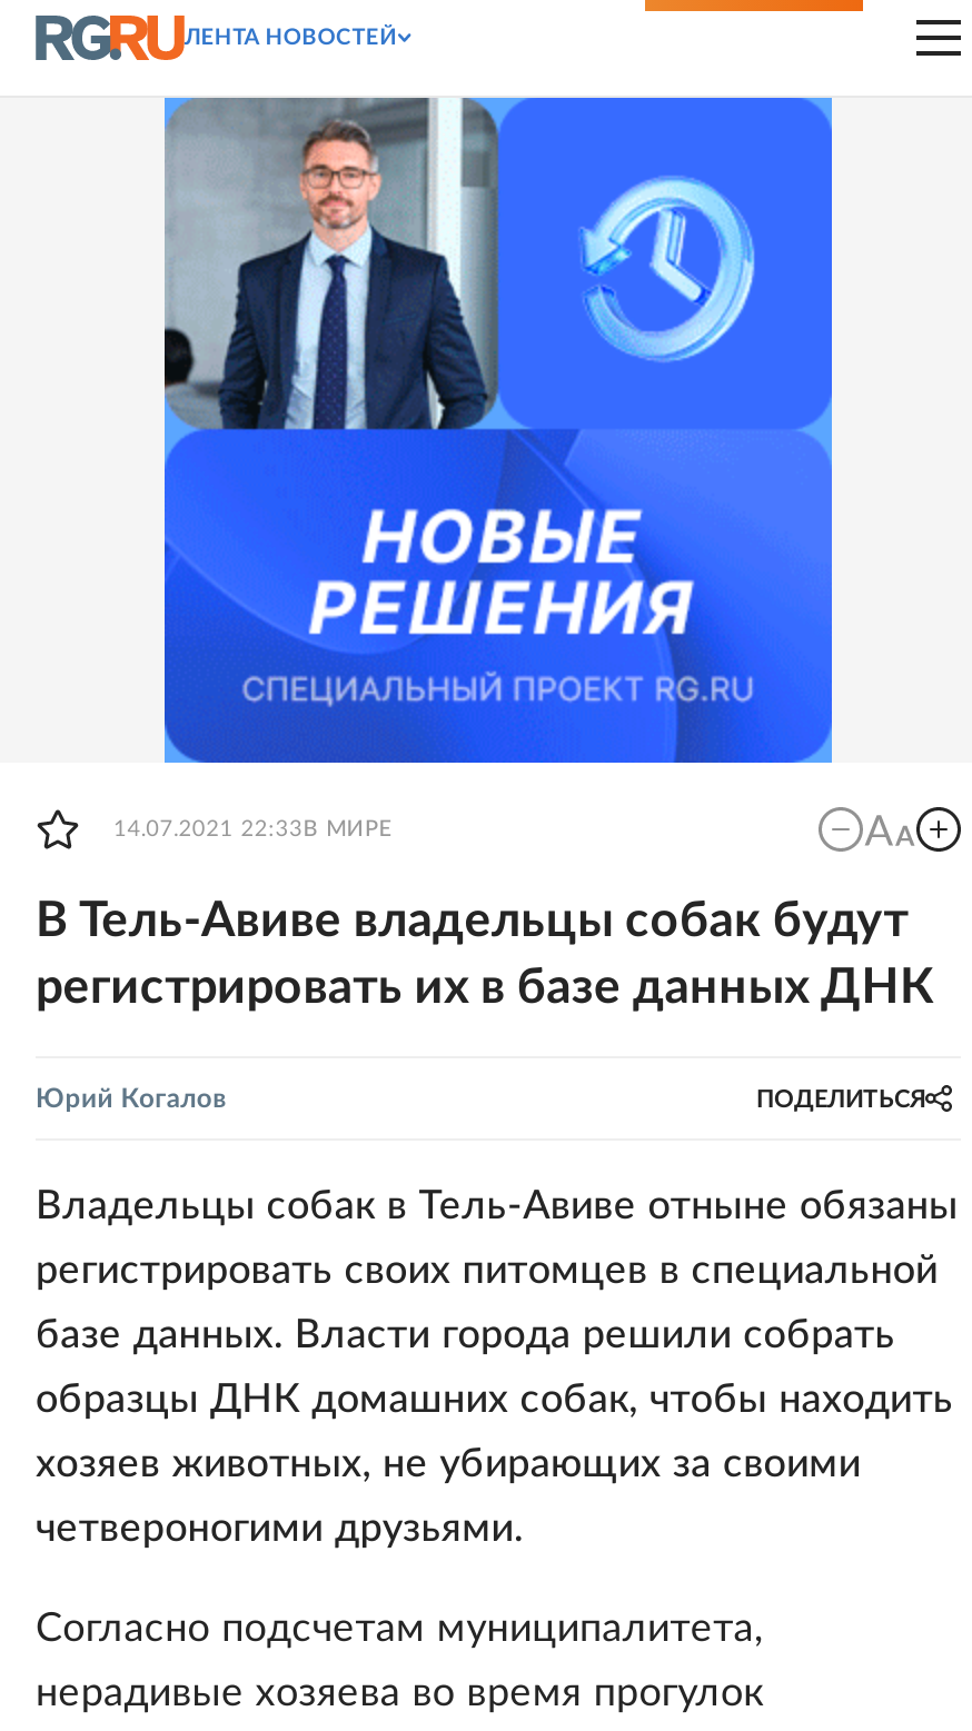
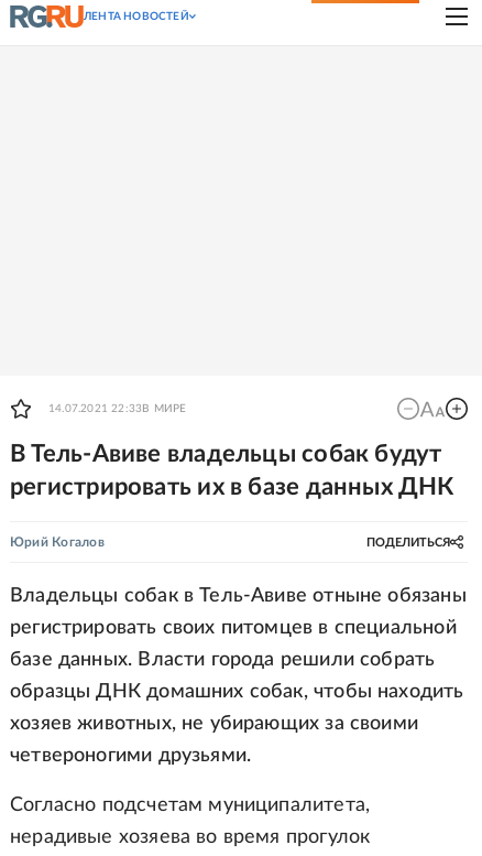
[162,96,834,765] [image] -> none

